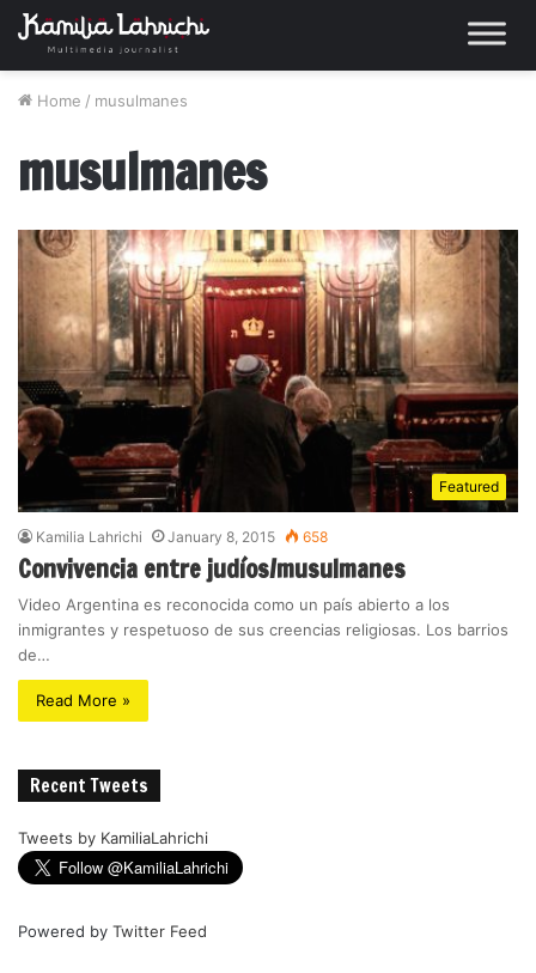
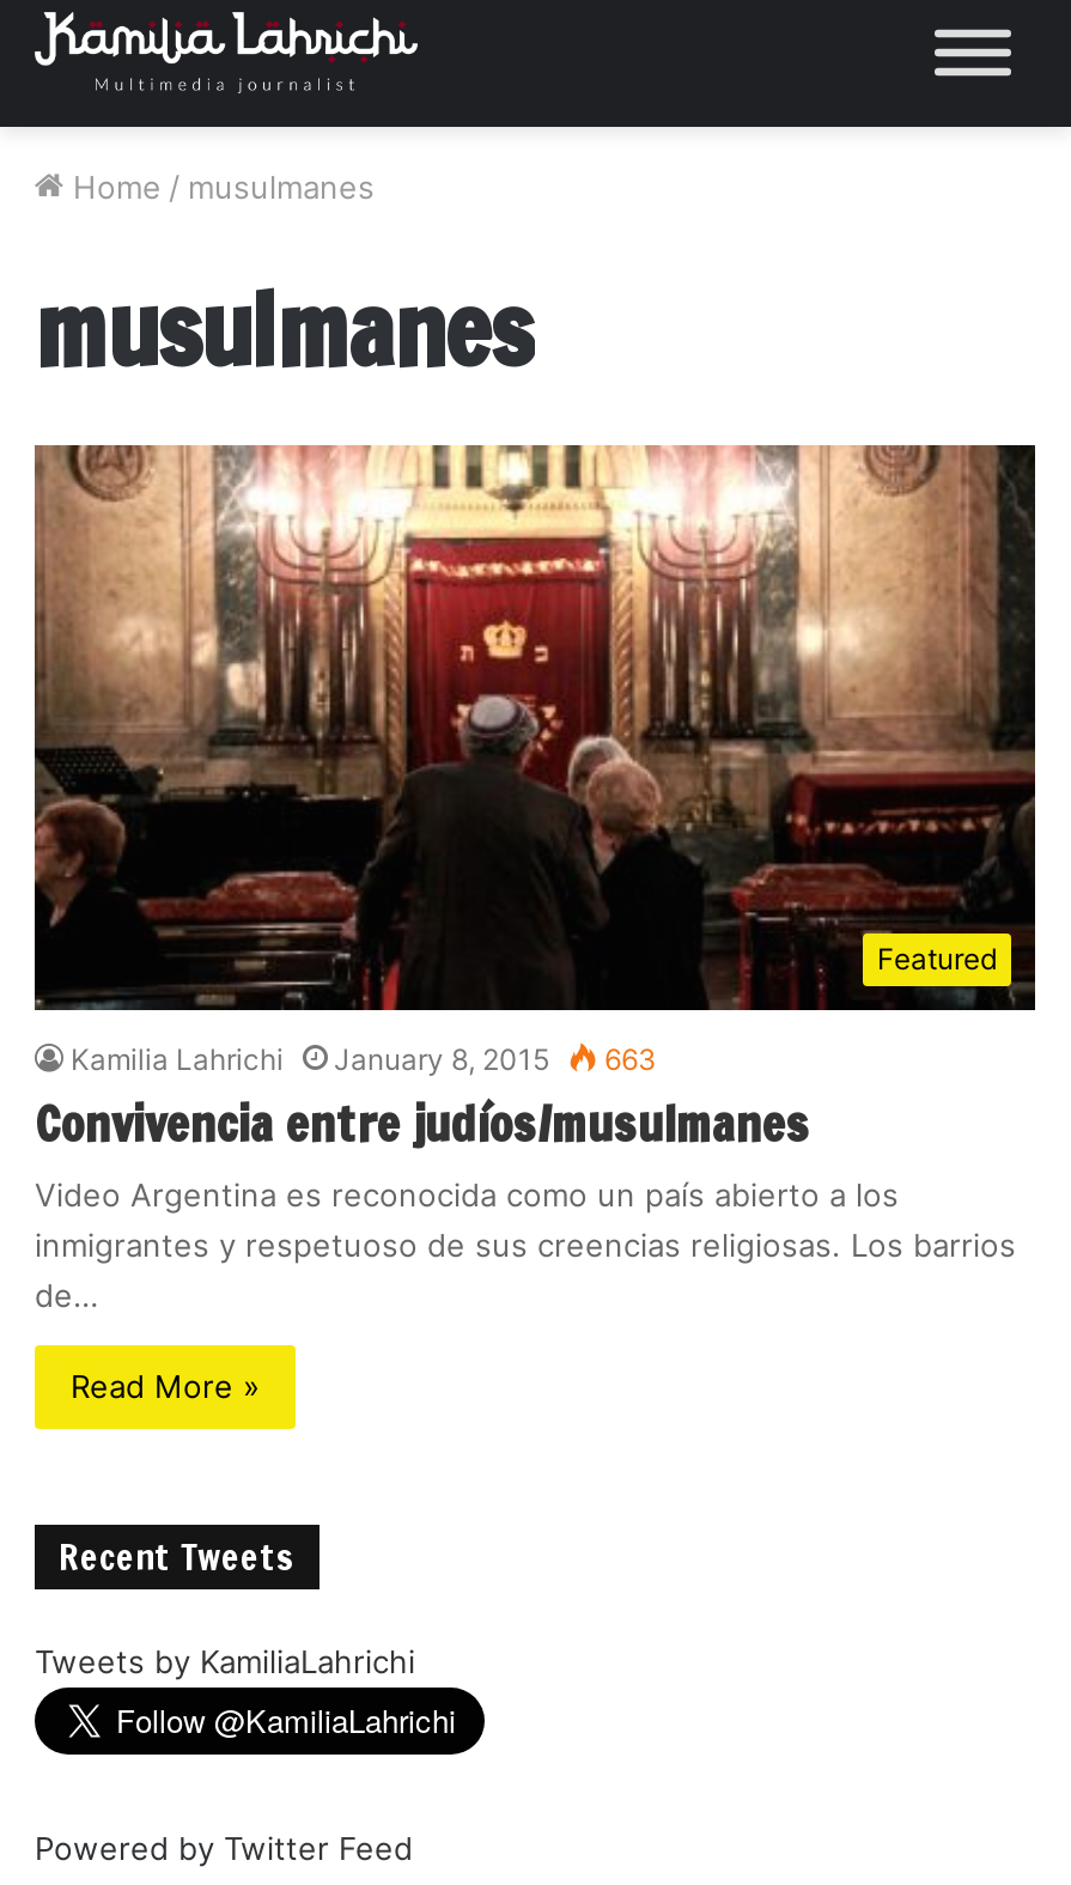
[36,527,328,545] Kamilia Lahrichi January 8, 2015 658 -> [71,1041,657,1076] Kamilia Lahrichi January 8, 2015 663

